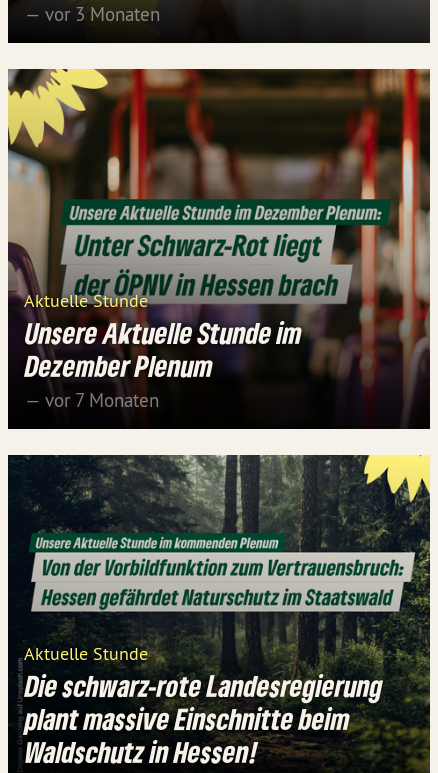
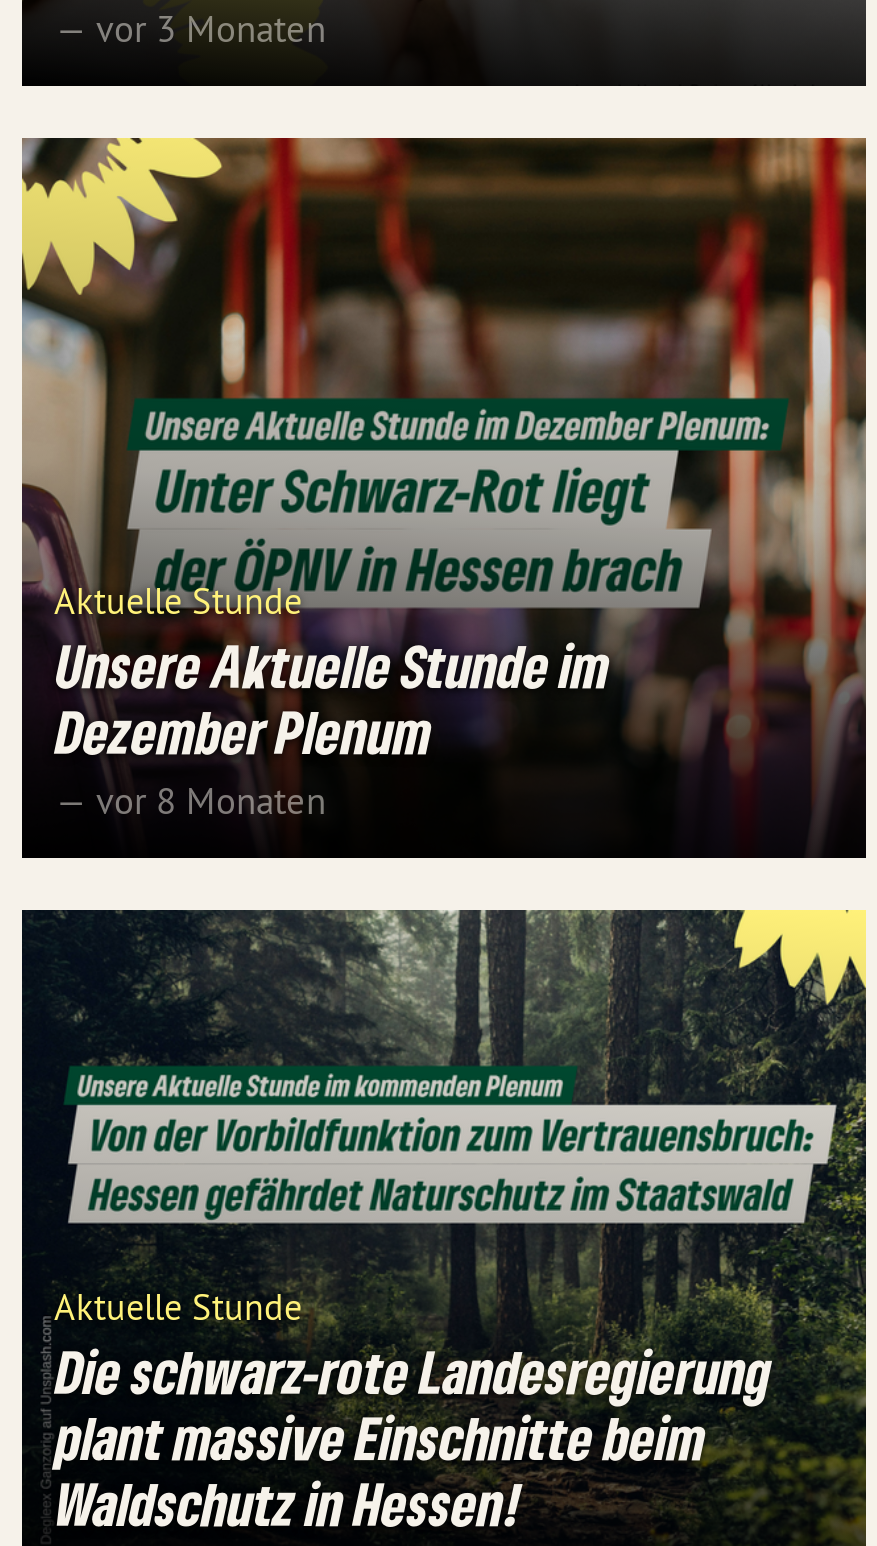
[25,388,159,412] — vor 7 Monaten -> [56,776,326,824] — vor 8 Monaten

